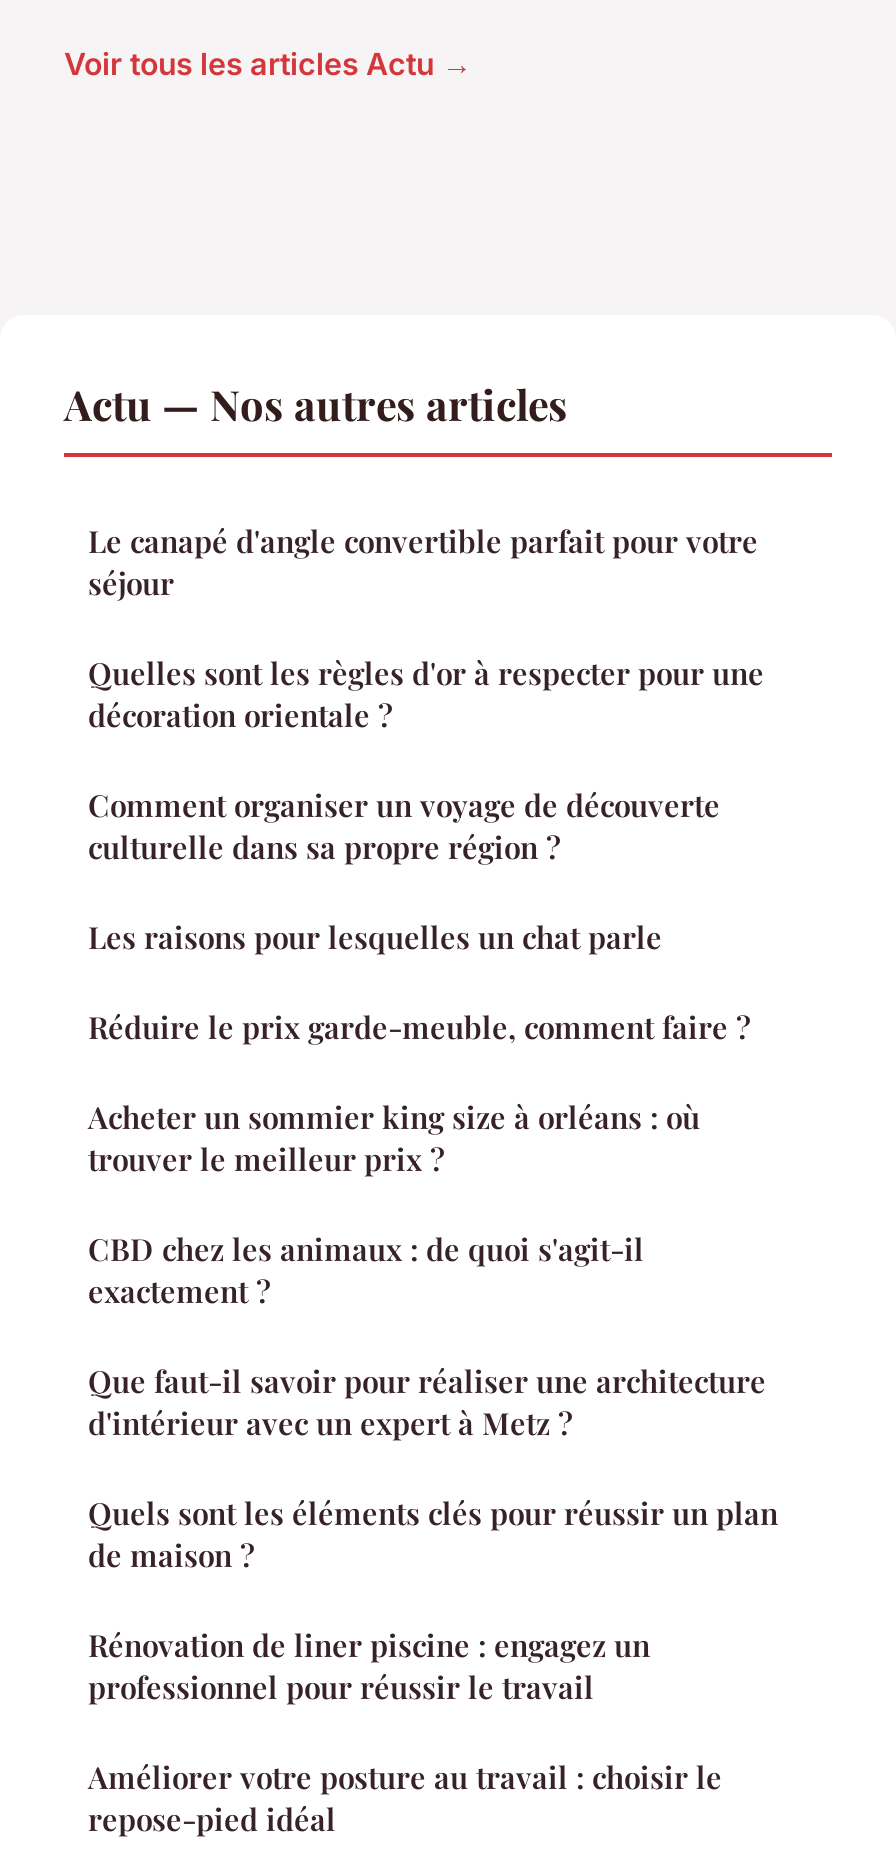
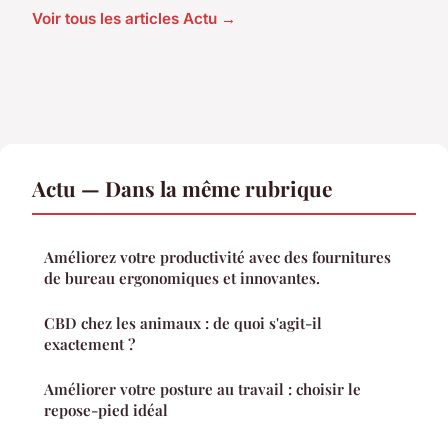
[64,374,764,1178] Actu — Nos autres articles | Le canapé d'angle convertible parfait pour votre | séjour | Quelles sont les règles d'or à respecter pour une | décoration orientale ? | Comment organiser un voyage de découverte | culturelle dans sa propre région ? | Les raisons pour lesquelles un chat parle | Réduire le prix garde-meuble, comment faire ? | Acheter un sommier king size à orléans : où | trouver le meilleur prix ? -> [32,174,391,288] Actu — Dans la même rubrique | Améliorez votre productivité avec des fournitures | de bureau ergonomiques et innovantes.
[88,1360,778,1706] Que faut-il savoir pour réaliser une architecture | d'intérieur avec un expert à Metz ? | Quels sont les éléments clés pour réussir un plan | de maison ? | Rénovation de liner piscine : engagez un | professionnel pour réussir le travail -> none

